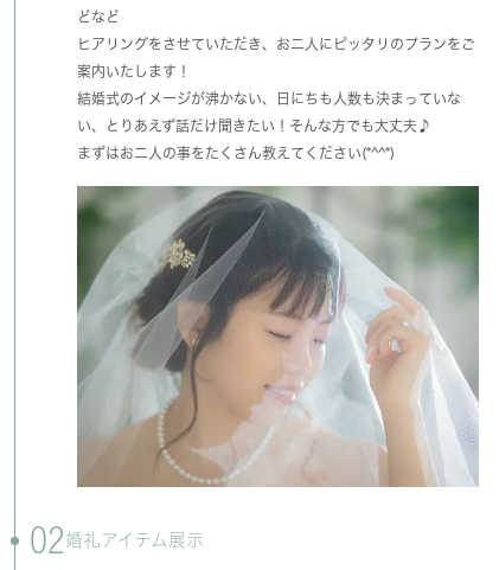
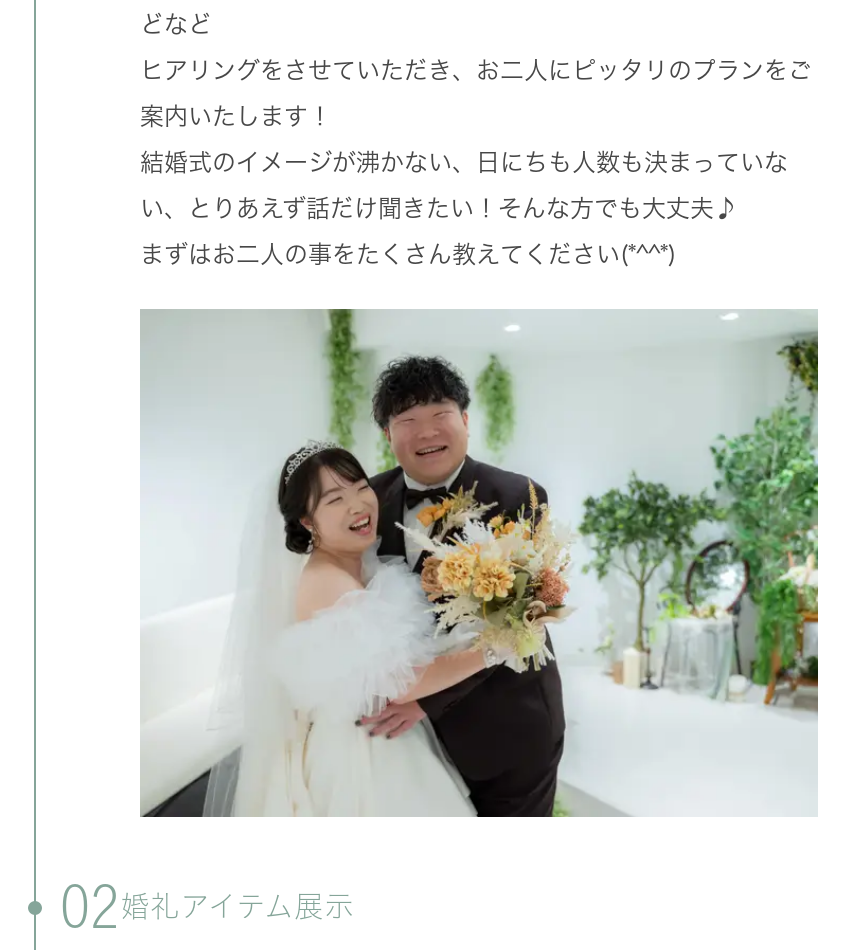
[76,185,480,488] [image] -> [140,309,820,819] [image]

